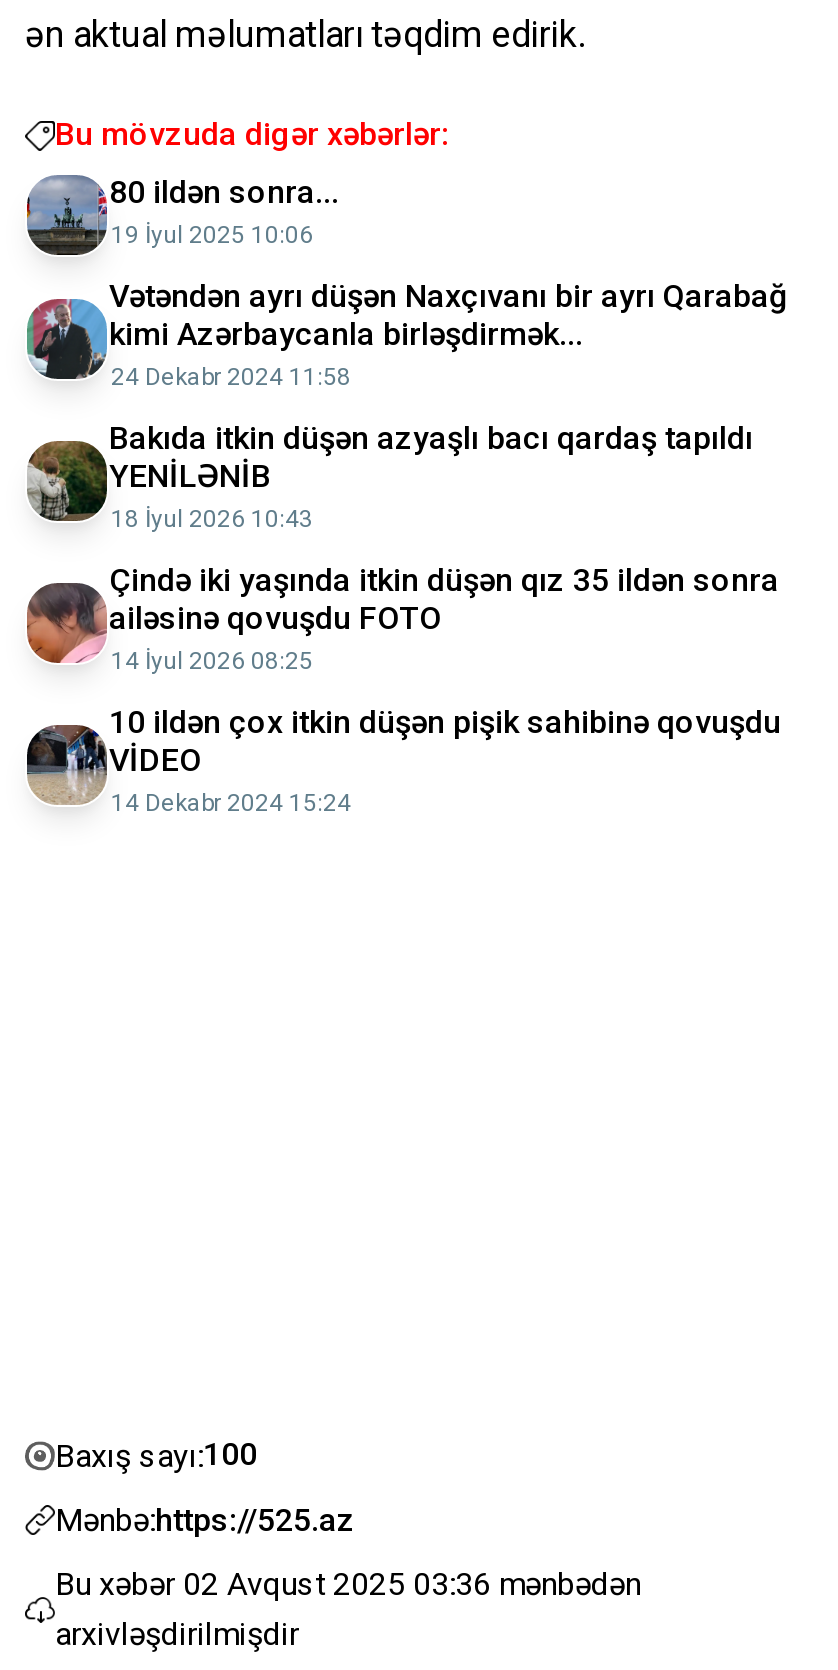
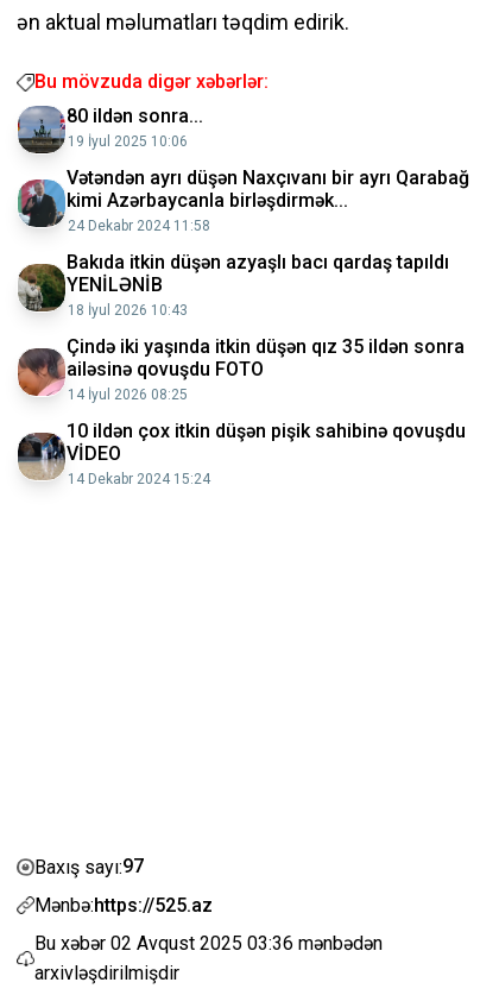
[55,1435,257,1474] Baxış sayı:100 -> [34,855,144,878] Baxış sayı:97

